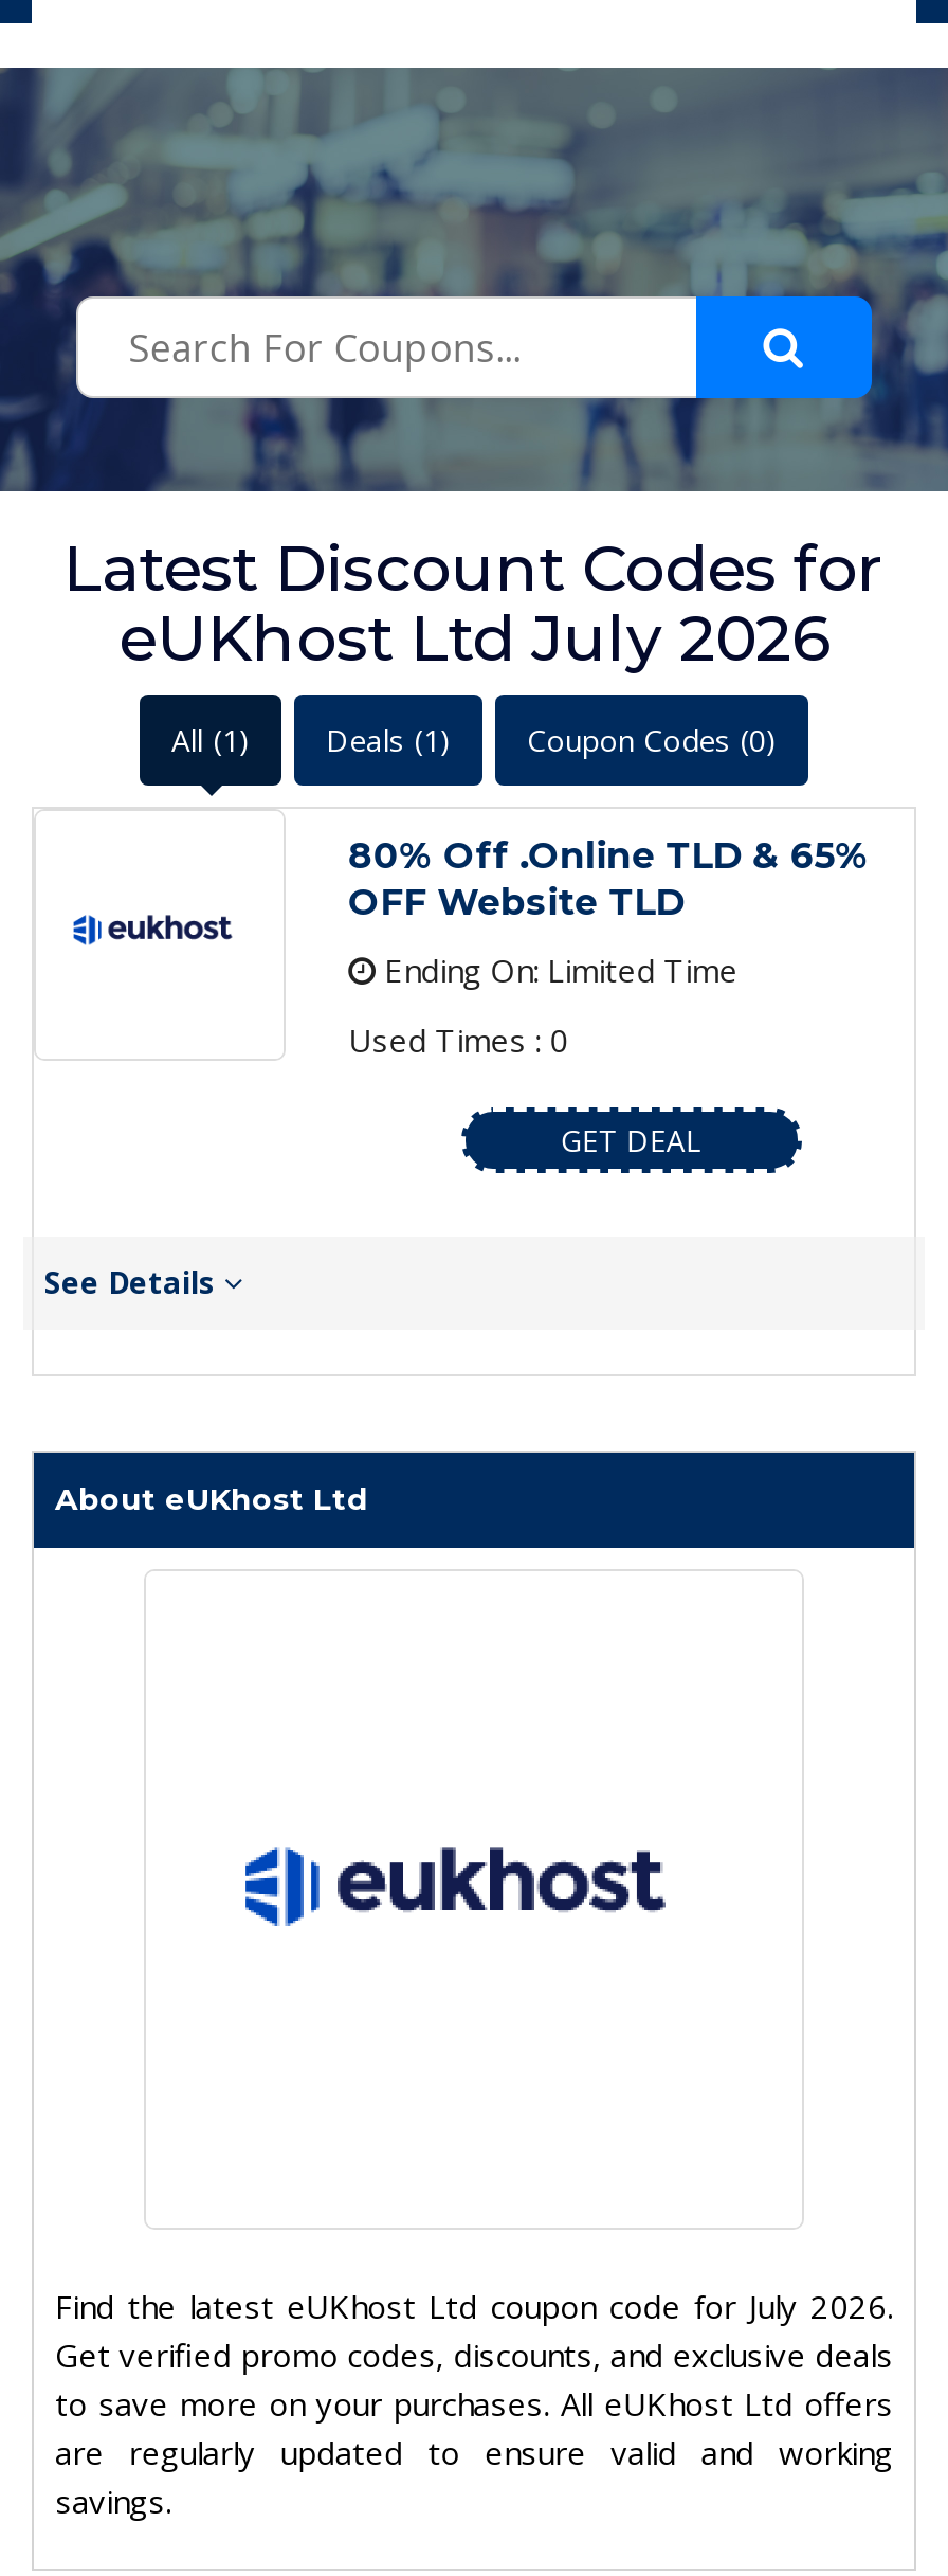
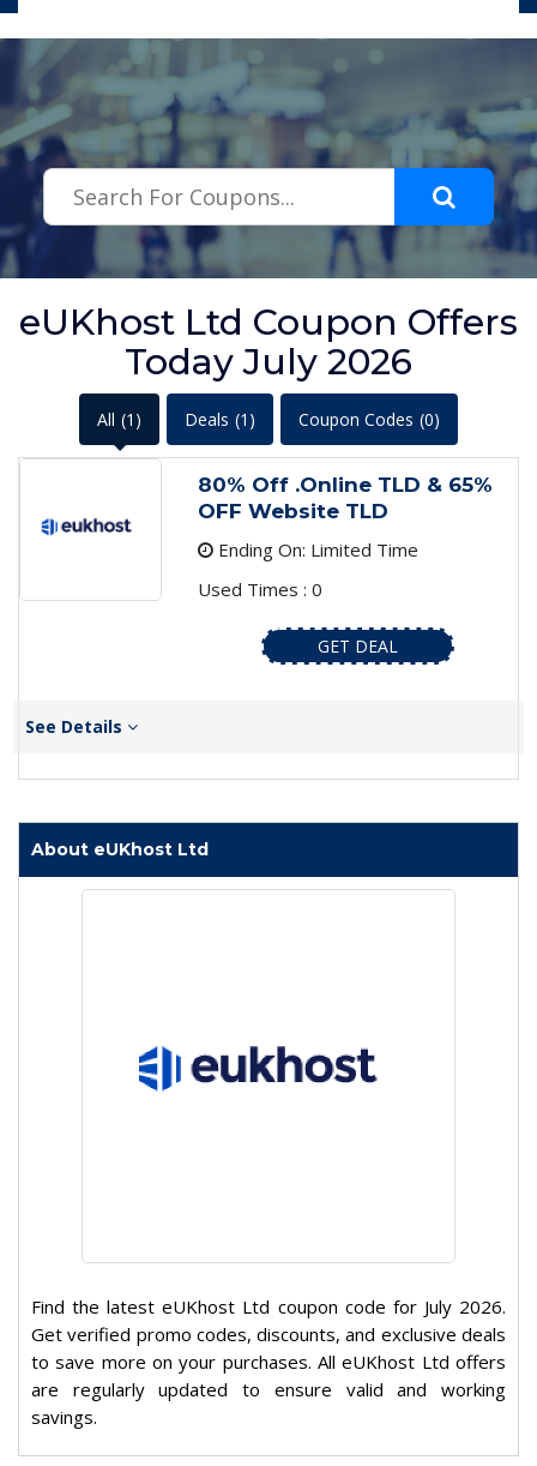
[63,530,885,678] Latest Discount Codes for | eUKhost Ltd July 2026 -> [19,300,518,384] eUKhost Ltd Coupon Offers | Today July 2026

